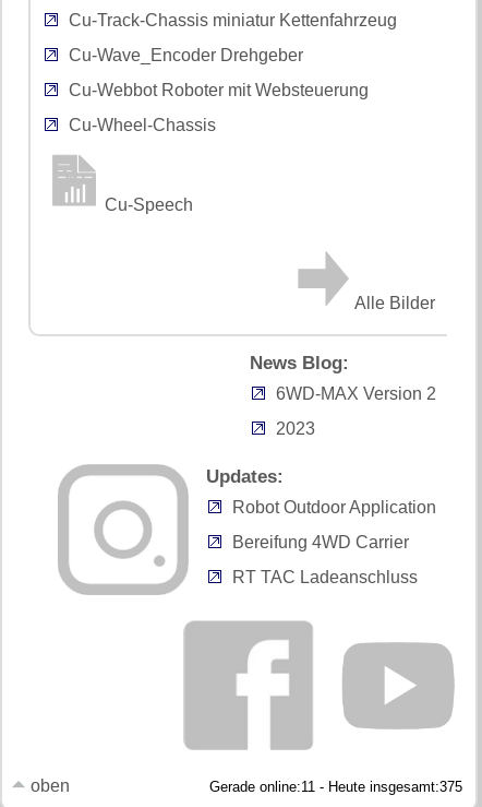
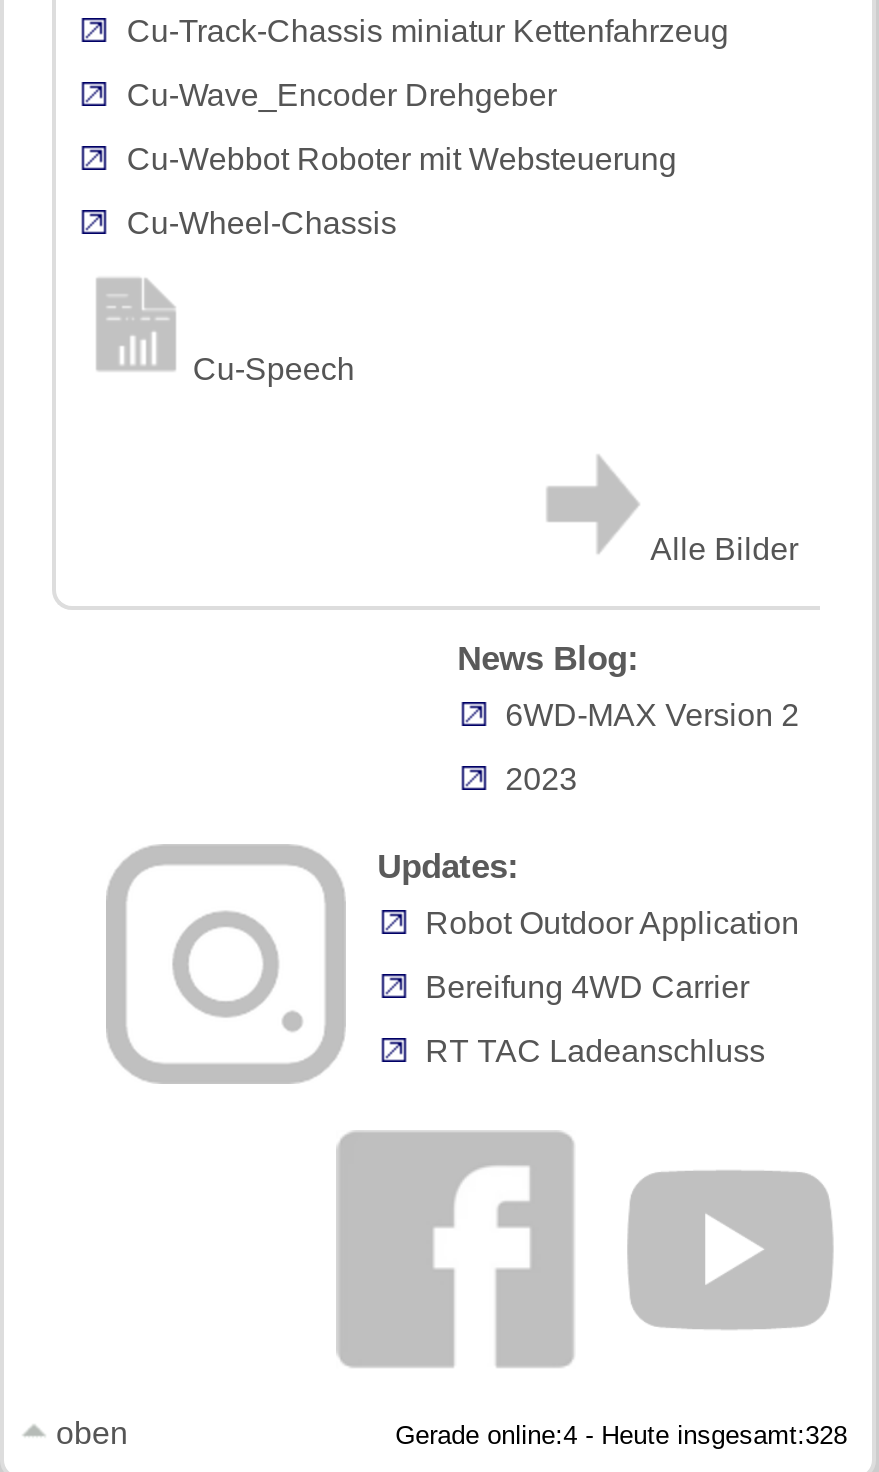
[209,779,462,795] Gerade online:11 - Heute insgesamt:375 -> [395,1421,847,1451] Gerade online:4 - Heute insgesamt:328

